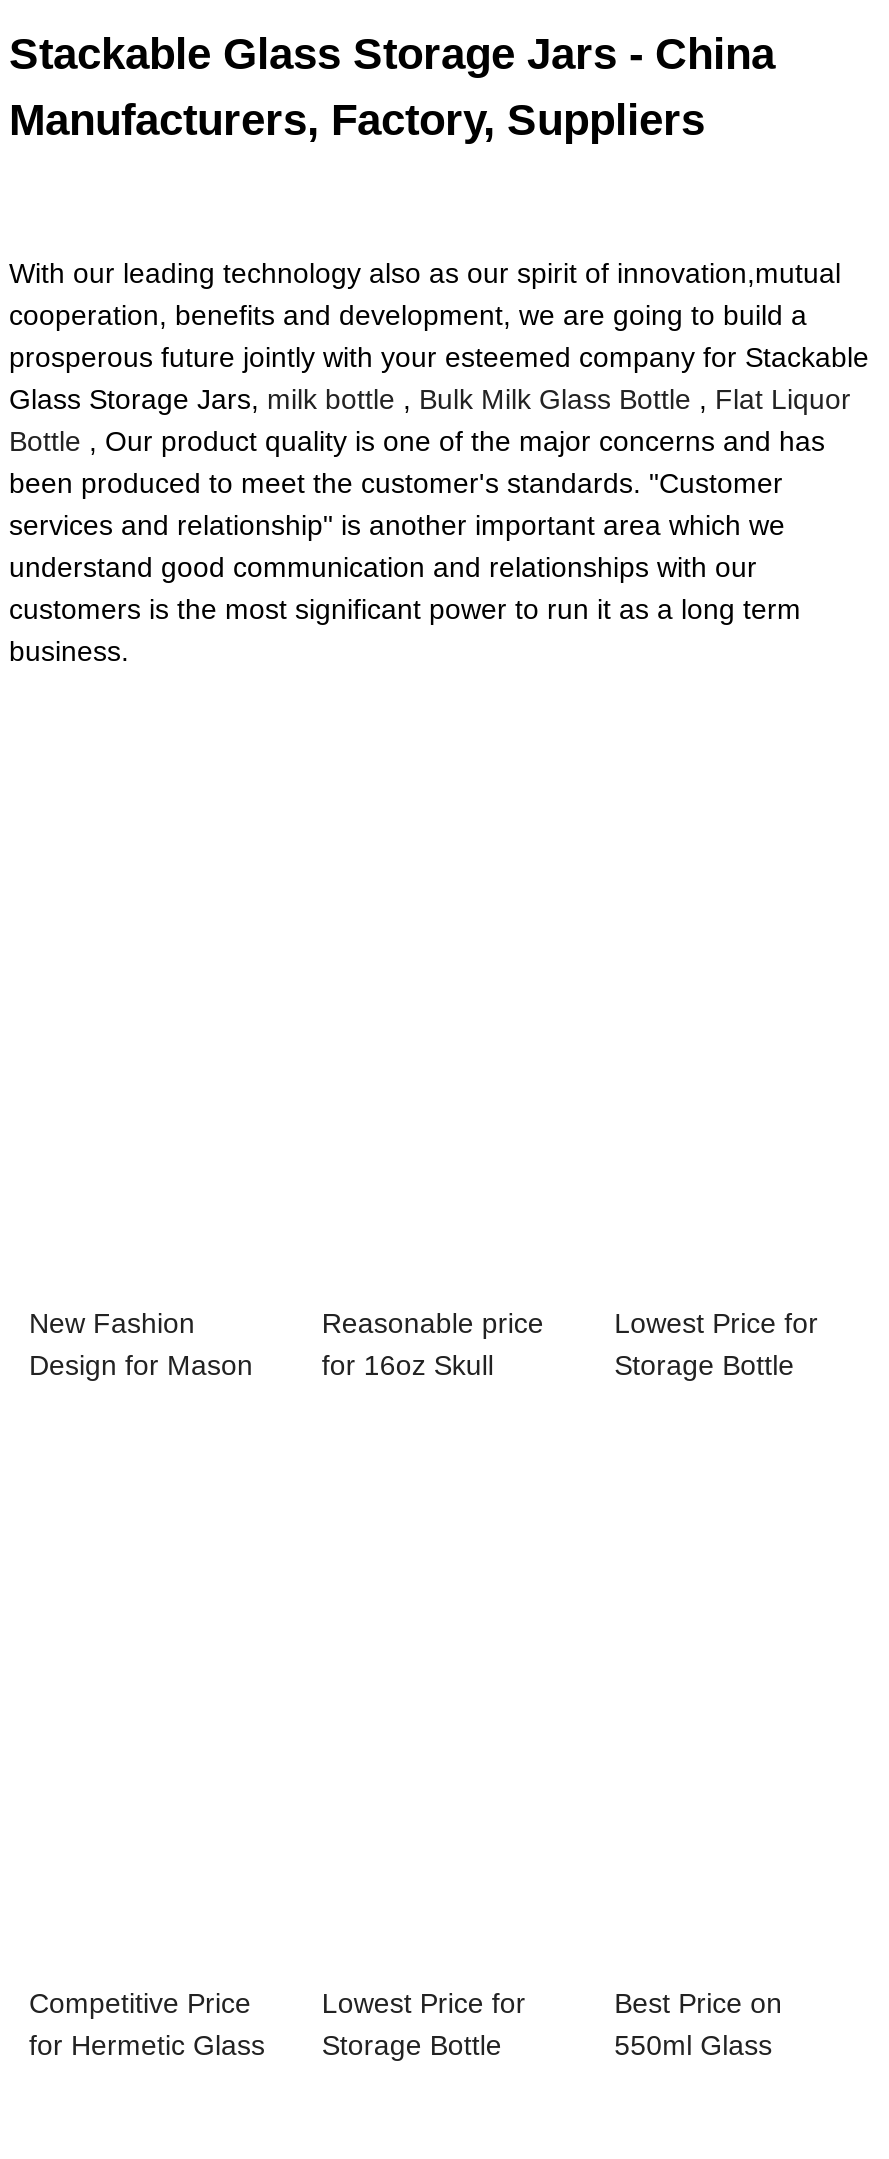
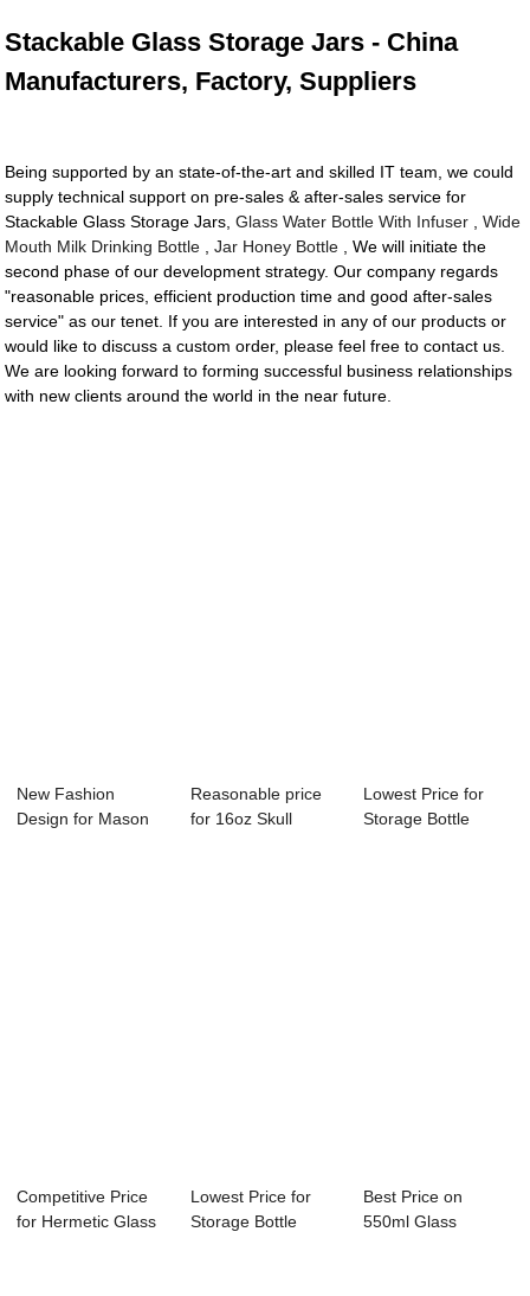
[9,257,869,667] With our leading technology also as our spirit of innovation,mutual | cooperation, benefits and development, we are going to build a | prosperous future jointly with your esteemed company for Stackable | Glass Storage Jars, milk bottle, Bulk Milk Glass Bottle, Flat Liquor | Bottle, Our product quality is one of the major concerns and has | been produced to meet the customer's standards. "Customer | services and relationship" is another important area which we | understand good communication and relationships with our | customers is the most significant power to run it as a long term | business. -> [5,162,521,405] Being supported by an state-of-the-art and skilled IT team, we could | supply technical support on pre-sales & after-sales service for | Stackable Glass Storage Jars, Glass Water Bottle With Infuser, Wide | Mouth Milk Drinking Bottle, Jar Honey Bottle, We will initiate the | second phase of our development strategy. Our company regards | "reasonable prices, efficient production time and good after-sales | service" as our tenet. If you are interested in any of our products or | would like to discuss a custom order, please feel free to contact us. | We are looking forward to forming successful business relationships | with new clients around the world in the near future.

